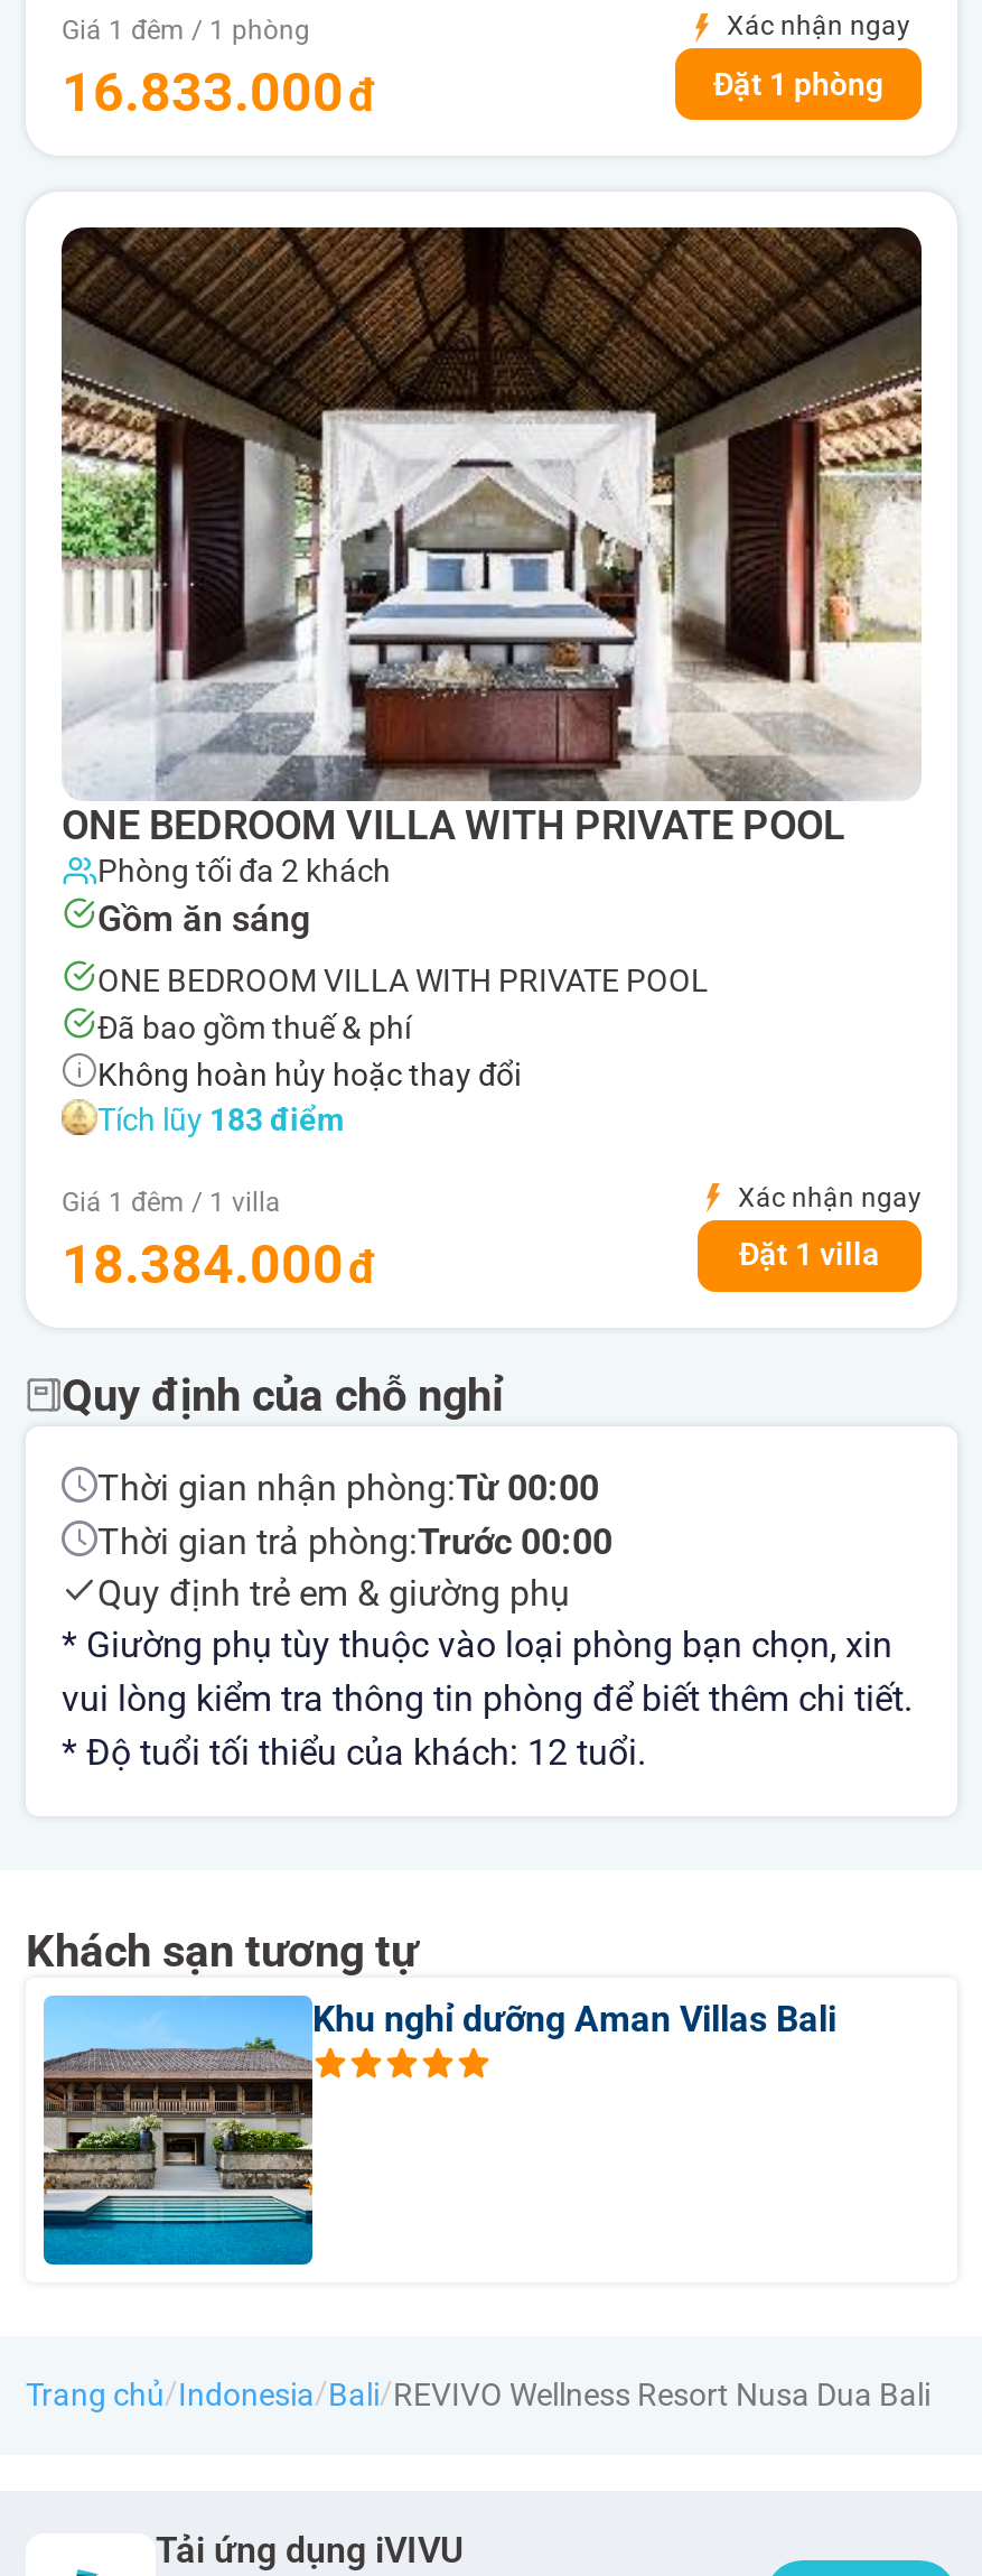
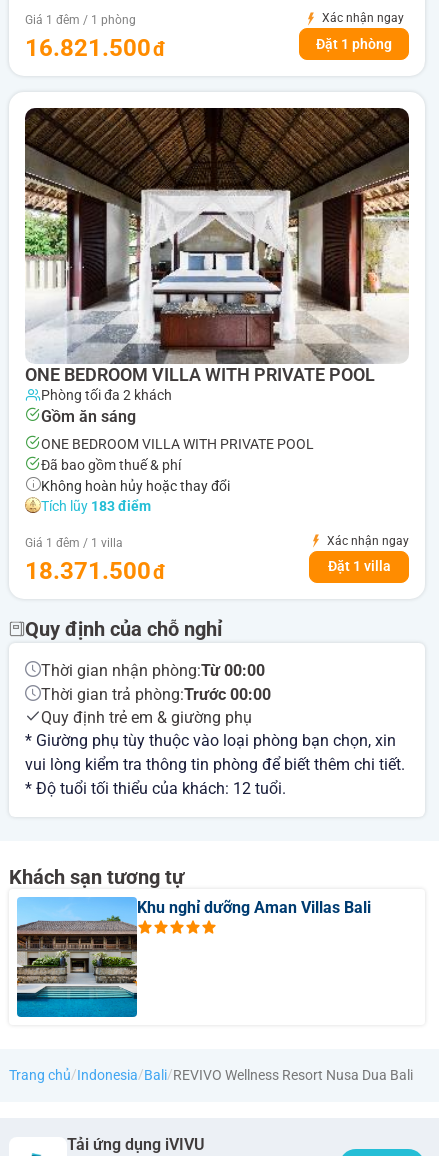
[62,62,344,125] 16.833.000 -> [25,34,151,62] 16.821.500
[62,1233,344,1296] 18.384.000 -> [25,557,151,585] 18.371.500

